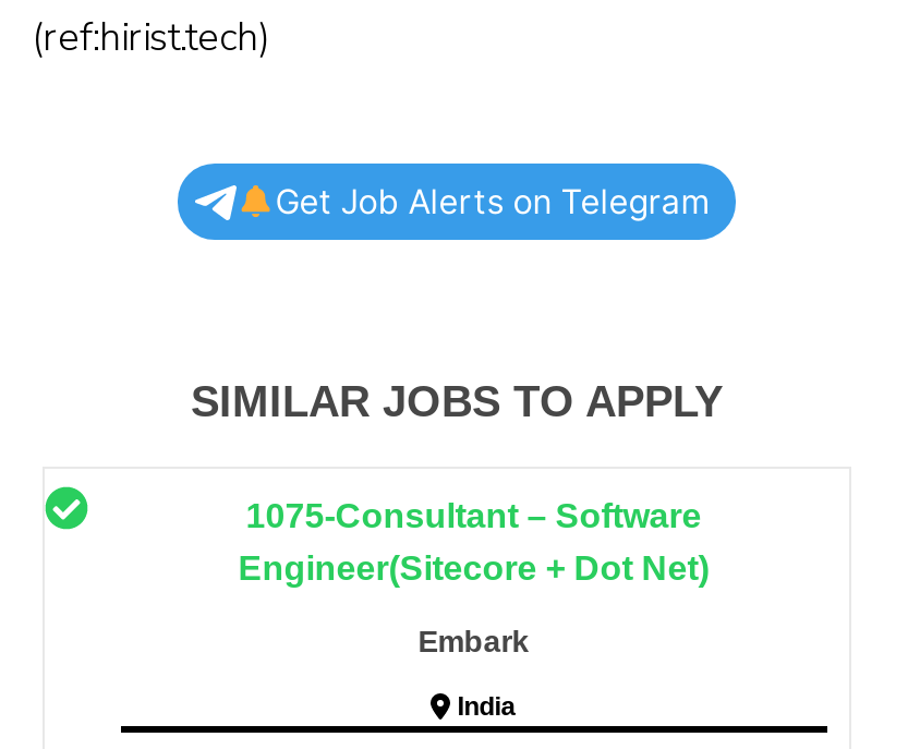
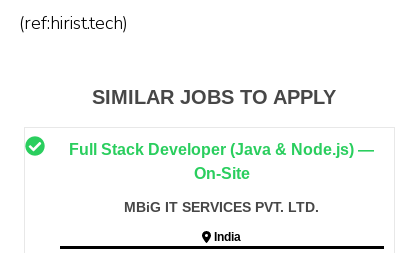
[275,181,709,222] Get Job Alerts on Telegram -> none
[238,497,709,587] 1075-Consultant – Software | Engineer(Sitecore + Dot Net) -> [69,141,374,182] Full Stack Developer (Java & Node.js) — | On-Site
[418,624,529,659] Embark -> [124,199,319,215] MBiG IT SERVICES PVT. LTD.

